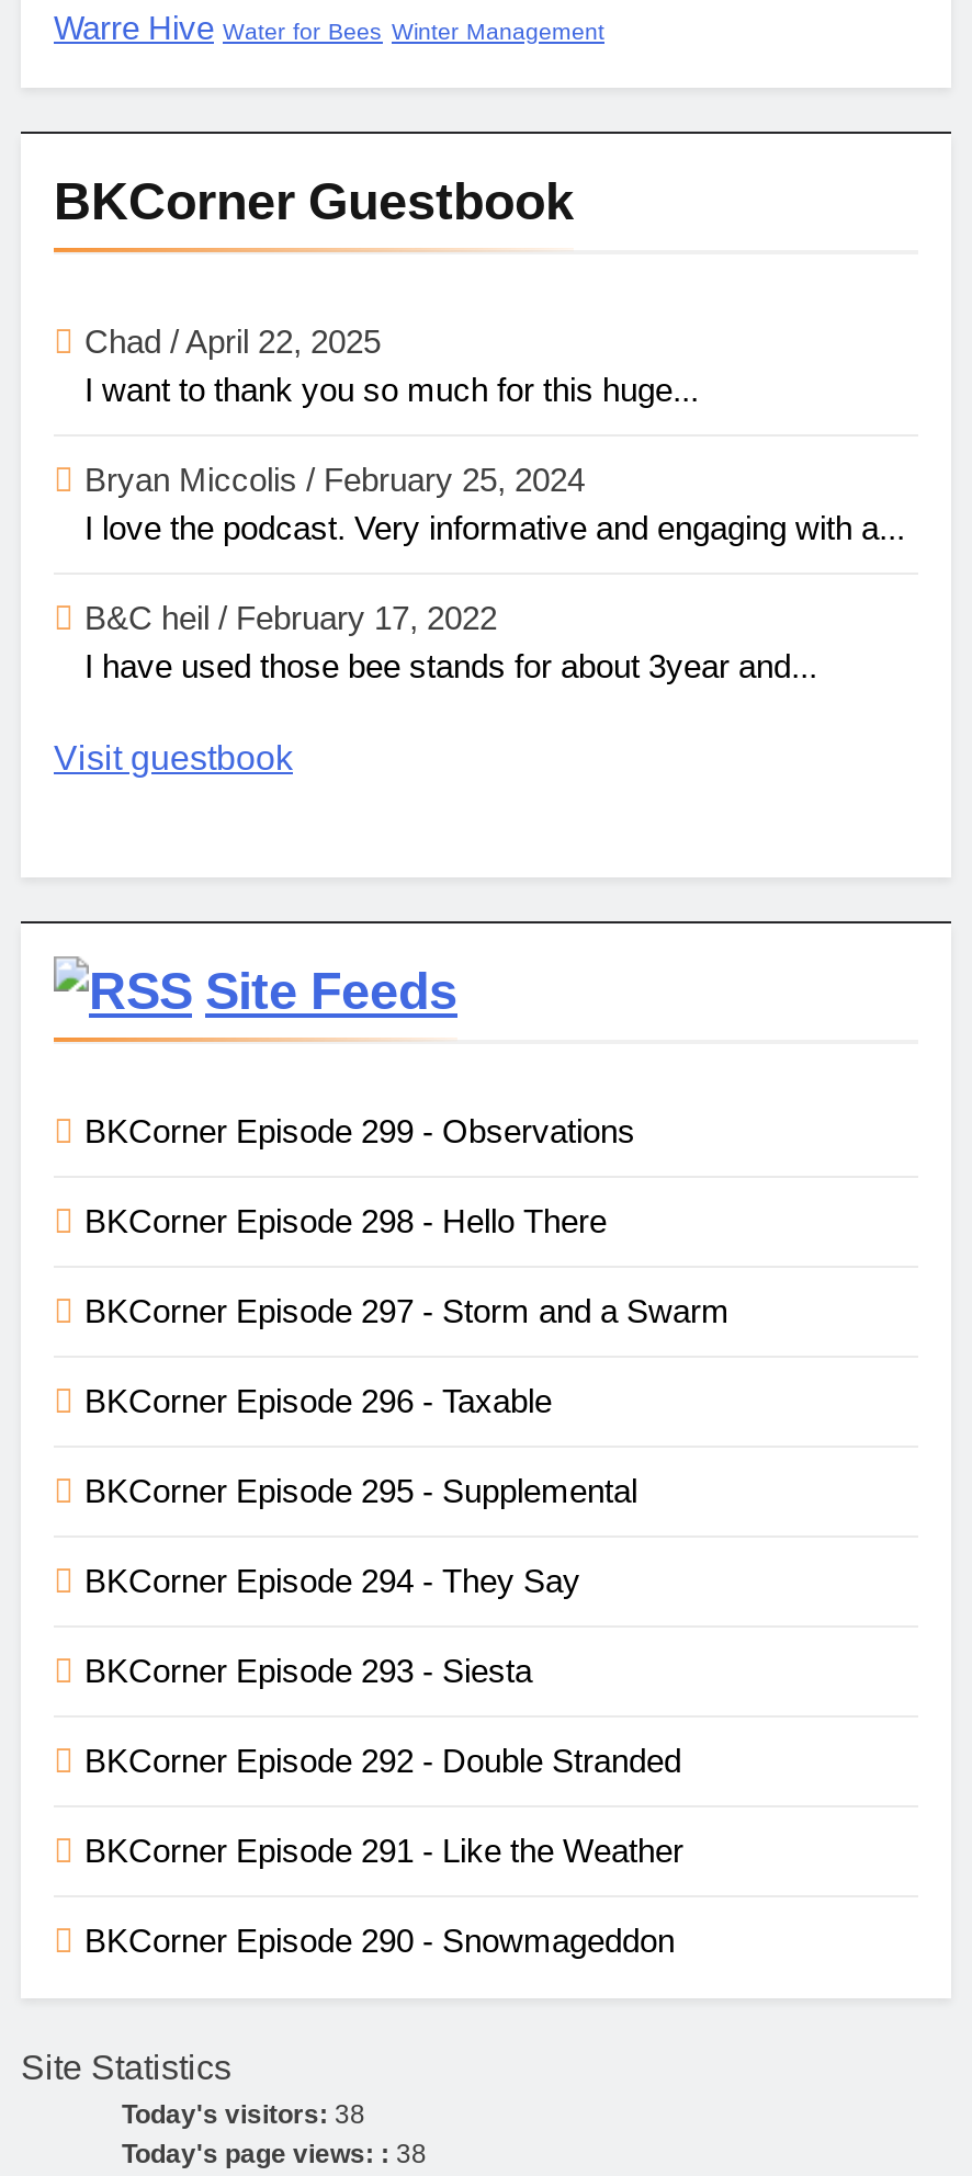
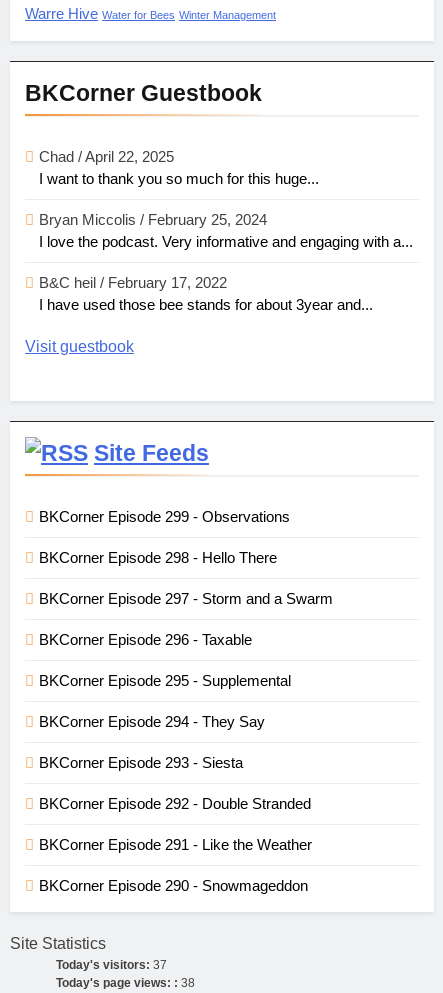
[122,2099,365,2129] Today's visitors: 38 -> [56,958,167,972] Today's visitors: 37

